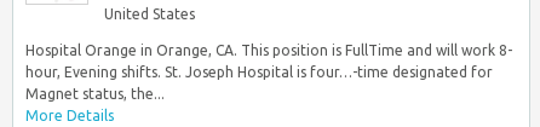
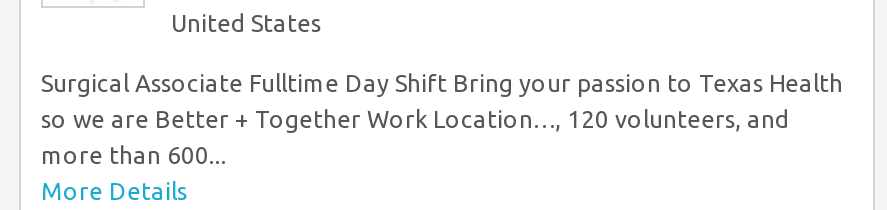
[25,42,512,102] Hospital Orange in Orange, CA. This position is FullTime and will work 8- | hour, Evening shifts. St. Joseph Hospital is four…-time designated for | Magnet status, the... -> [41,70,843,168] Surgical Associate Fulltime Day Shift Bring your passion to Texas Health | so we are Better + Together Work Location…, 120 volunteers, and | more than 600...

